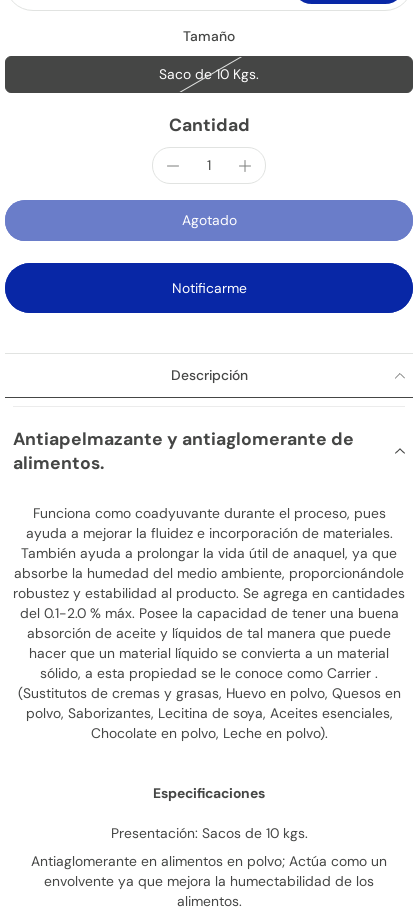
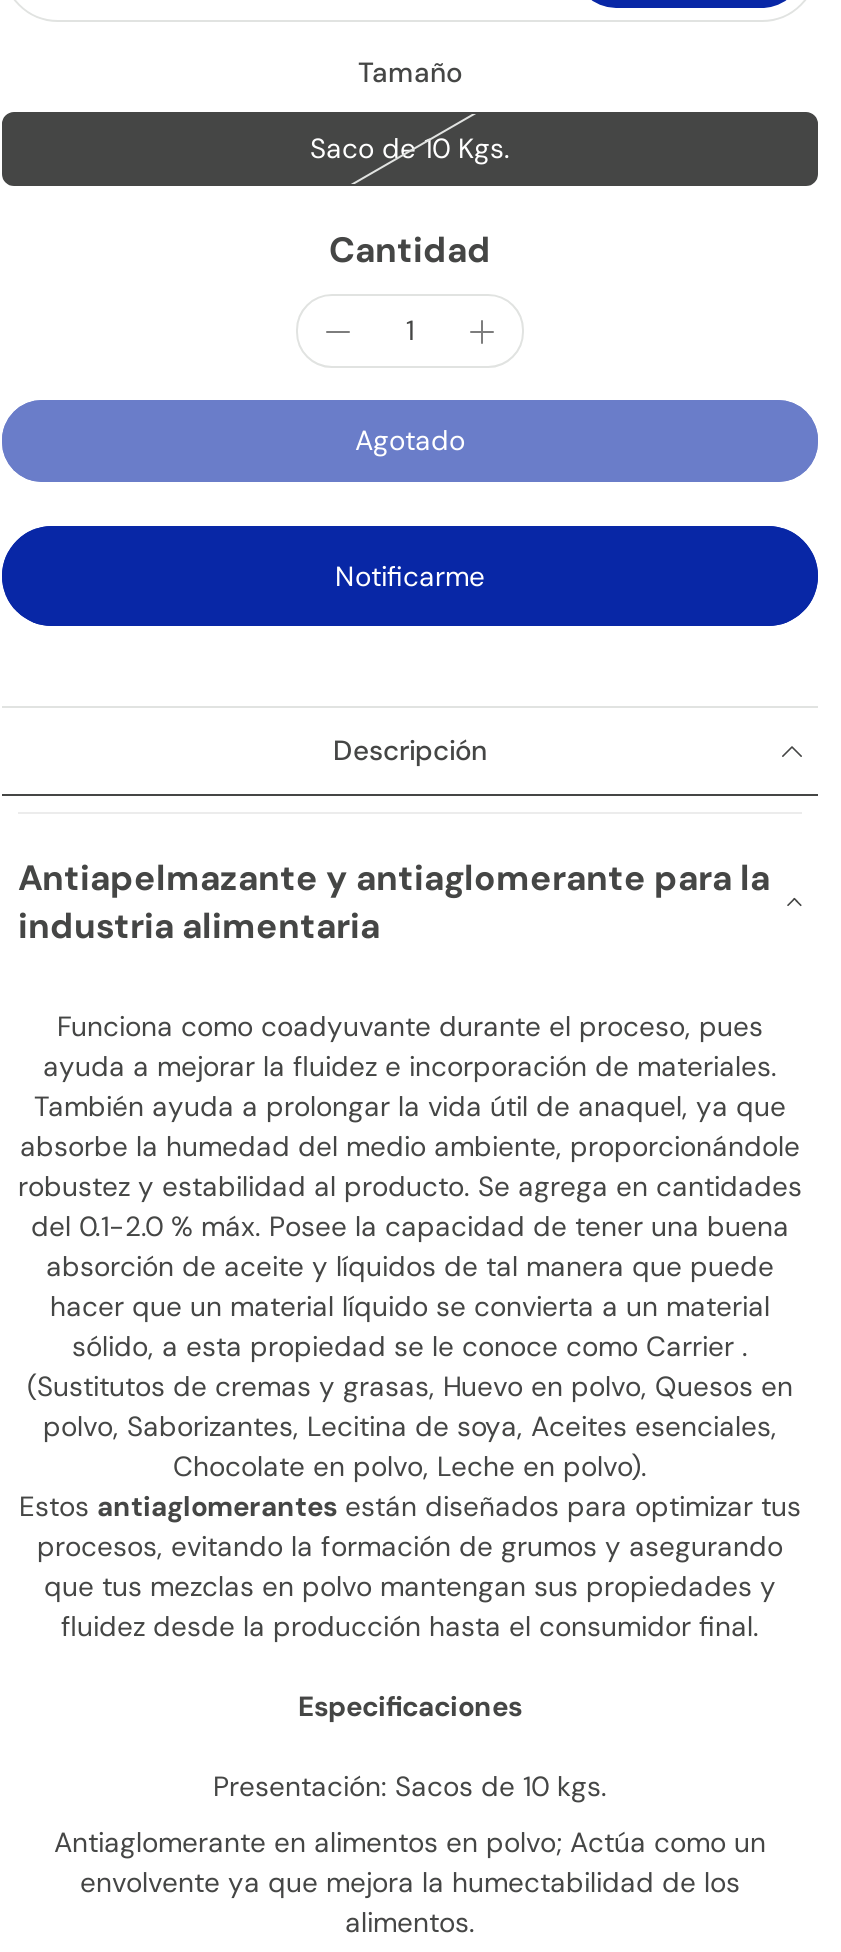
[13,428,354,474] Antiapelmazante y antiaglomerante de | alimentos. -> [18,856,770,948] Antiapelmazante y antiaglomerante para la | industria alimentaria
none -> [19,1488,801,1644] Estos antiaglomerantes están diseñados para optimizar tus | procesos, evitando la formación de grumos y asegurando | que tus mezclas en polvo mantengan sus propiedades y | fluidez desde la producción hasta el consumidor final.

